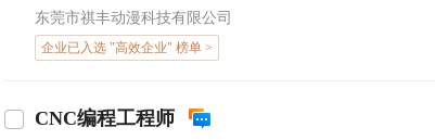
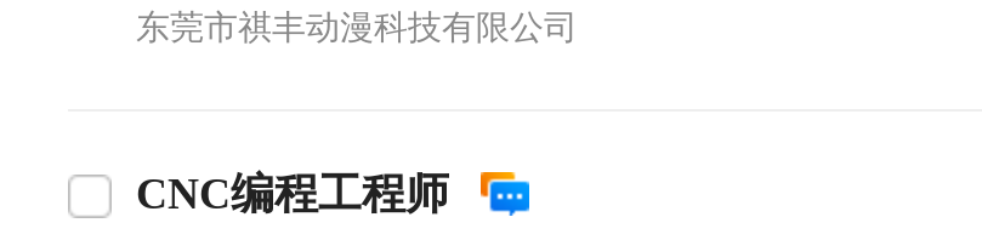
[41,40,213,55] 企业已入选 "高效企业" 榜单 > -> none

